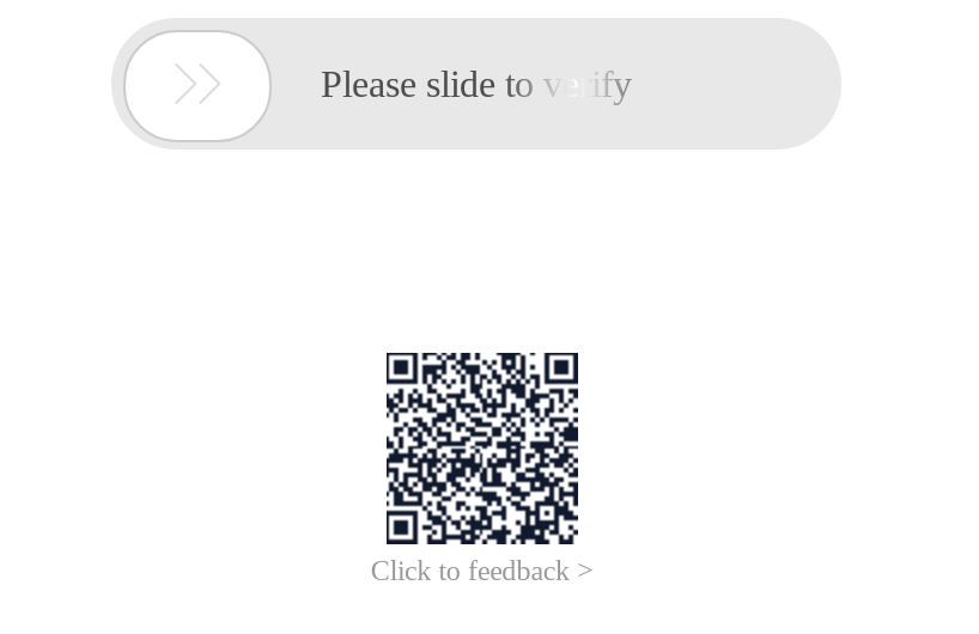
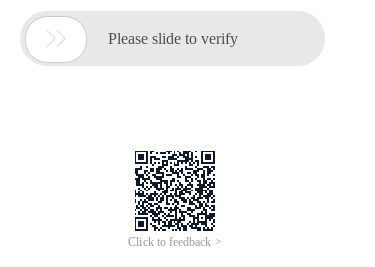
[384,350,576,547] [image] -> [134,150,215,232] [image]

